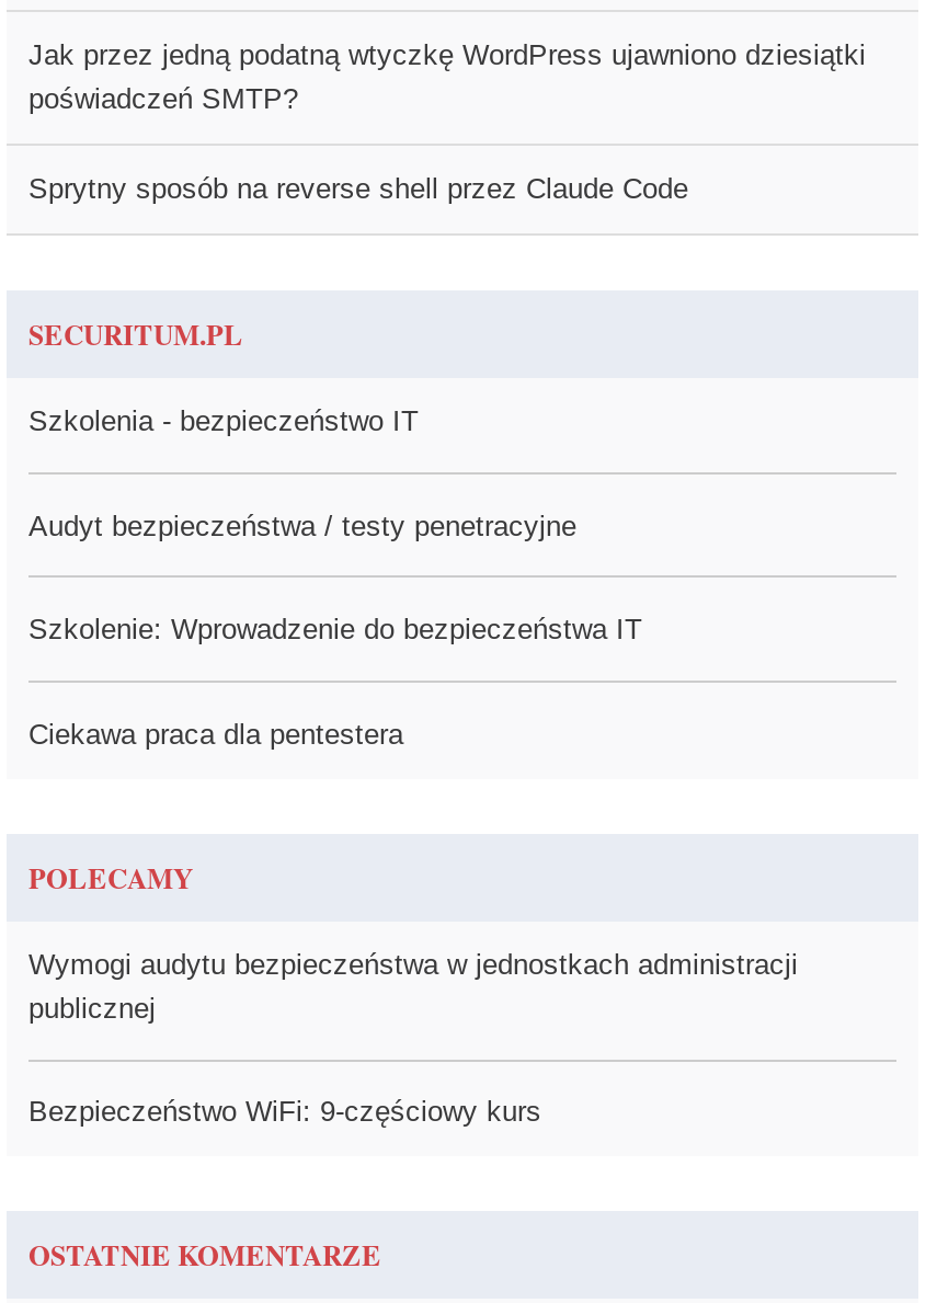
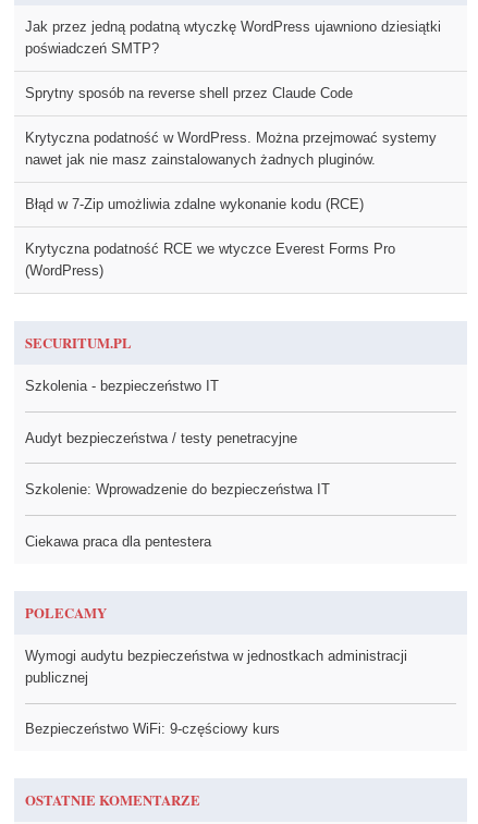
none -> [25,130,437,279] Krytyczna podatność w WordPress. Można przejmować systemy | nawet jak nie masz zainstalowanych żadnych pluginów. | Błąd w 7-Zip umożliwia zdalne wykonanie kodu (RCE) | Krytyczna podatność RCE we wtyczce Everest Forms Pro | (WordPress)

